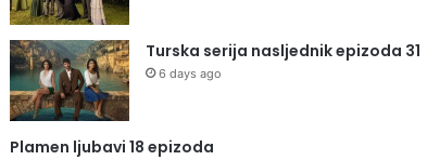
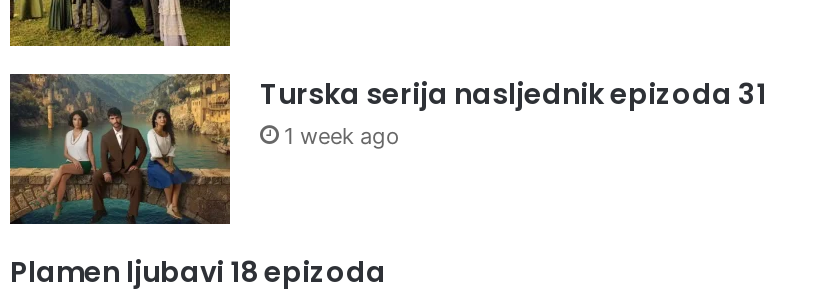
[159,66,222,81] 6 days ago -> [284,122,400,150] 1 week ago

